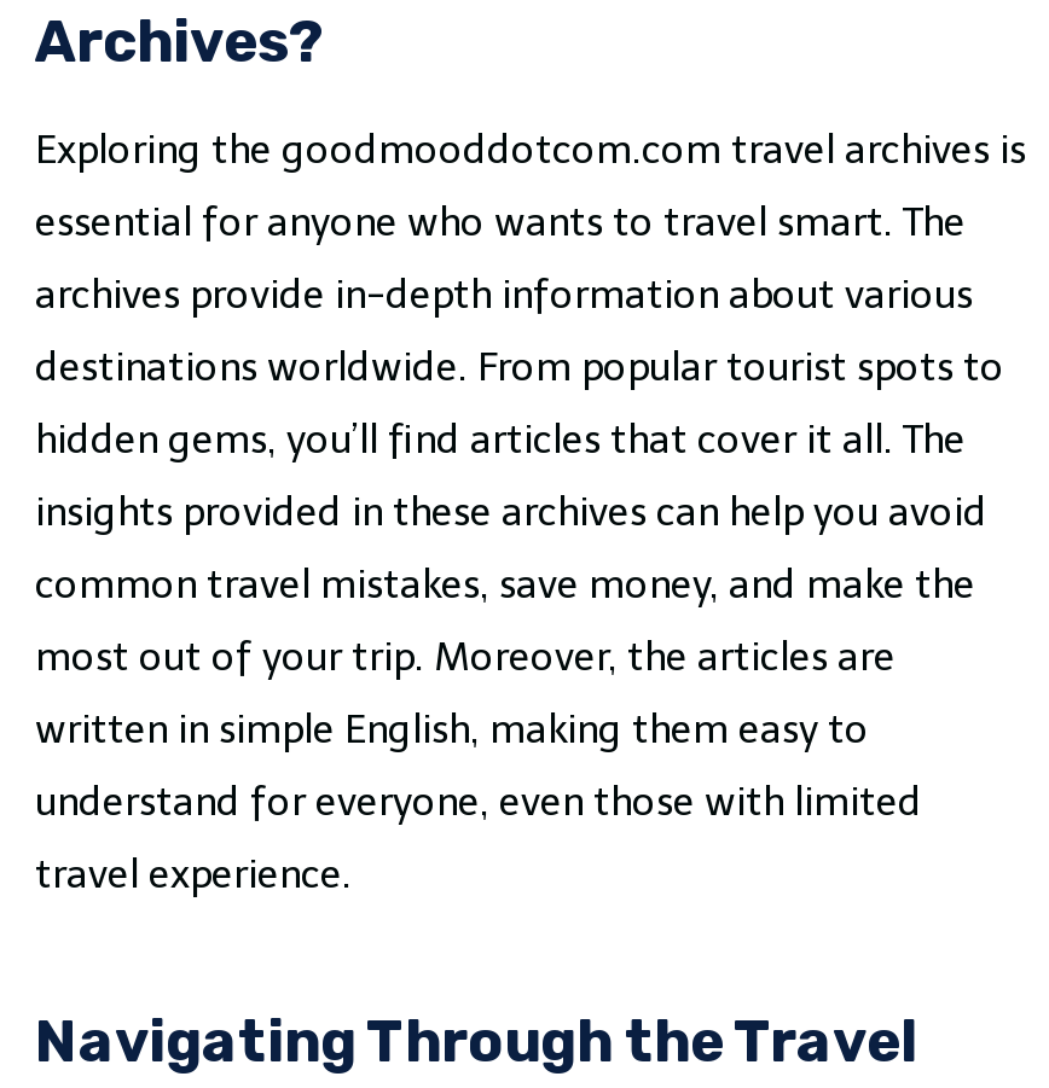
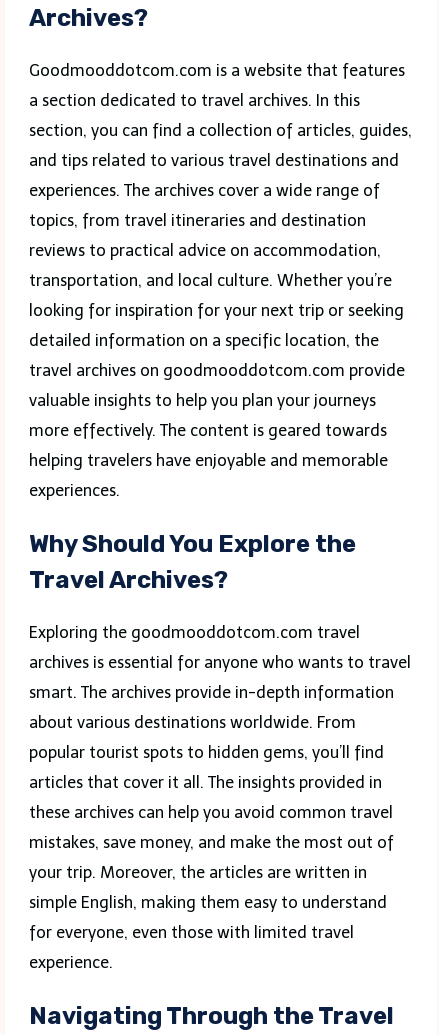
[35,128,1026,898] Exploring the goodmooddotcom.com travel archives is | essential for anyone who wants to travel smart. The | archives provide in-depth information about various | destinations worldwide. From popular tourist spots to | hidden gems, you’ll find articles that cover it all. The | insights provided in these archives can help you avoid | common travel mistakes, save money, and make the | most out of your trip. Moreover, the articles are | written in simple English, making them easy to | understand for everyone, even those with limited | travel experience. -> [29,61,412,972] Goodmooddotcom.com is a website that features | a section dedicated to travel archives. In this | section, you can find a collection of articles, guides, | and tips related to various travel destinations and | experiences. The archives cover a wide range of | topics, from travel itineraries and destination | reviews to practical advice on accommodation, | transportation, and local culture. Whether you’re | looking for inspiration for your next trip or seeking | detailed information on a specific location, the | travel archives on goodmooddotcom.com provide | valuable insights to help you plan your journeys | more effectively. The content is geared towards | helping travelers have enjoyable and memorable | experiences. | Why Should You Explore the | Travel Archives? | Exploring the goodmooddotcom.com travel | archives is essential for anyone who wants to travel | smart. The archives provide in-depth information | about various destinations worldwide. From | popular tourist spots to hidden gems, you’ll find | articles that cover it all. The insights provided in | these archives can help you avoid common travel | mistakes, save money, and make the most out of | your trip. Moreover, the articles are written in | simple English, making them easy to understand | for everyone, even those with limited travel | experience.

